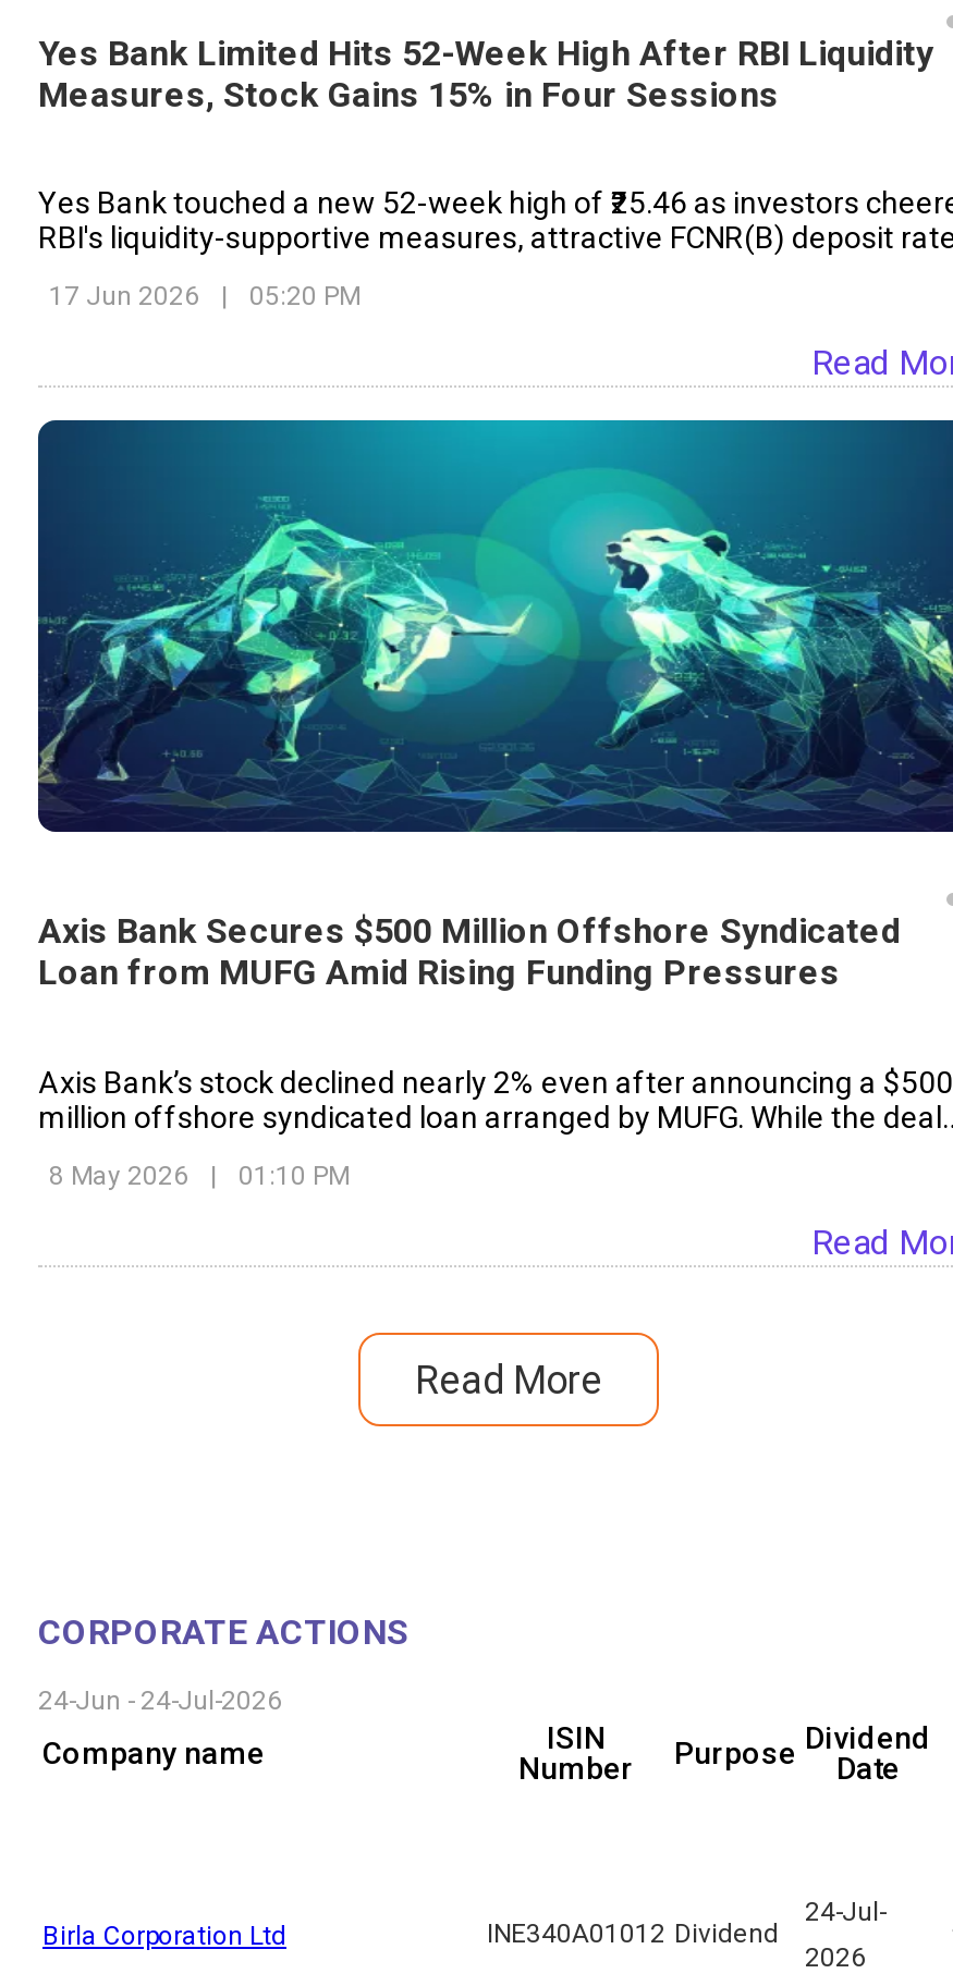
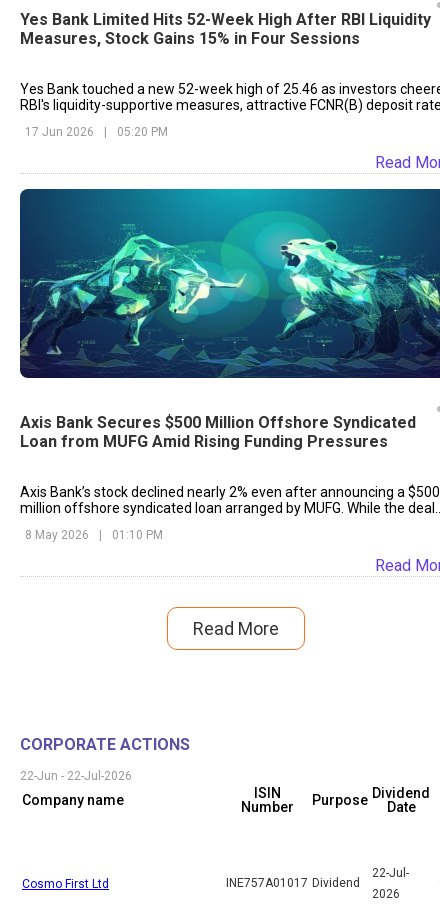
[38,1686,282,1717] 24-Jun - 24-Jul-2026 -> [20,769,132,783] 22-Jun - 22-Jul-2026
[805,1897,885,1928] 24-Jul- -> [372,866,409,880] 22-Jul-
[42,1919,779,1952] Birla Corporation Ltd | INE340A01012 Dividend -> [22,876,360,891] Cosmo First Ltd | INE757A01017 Dividend

